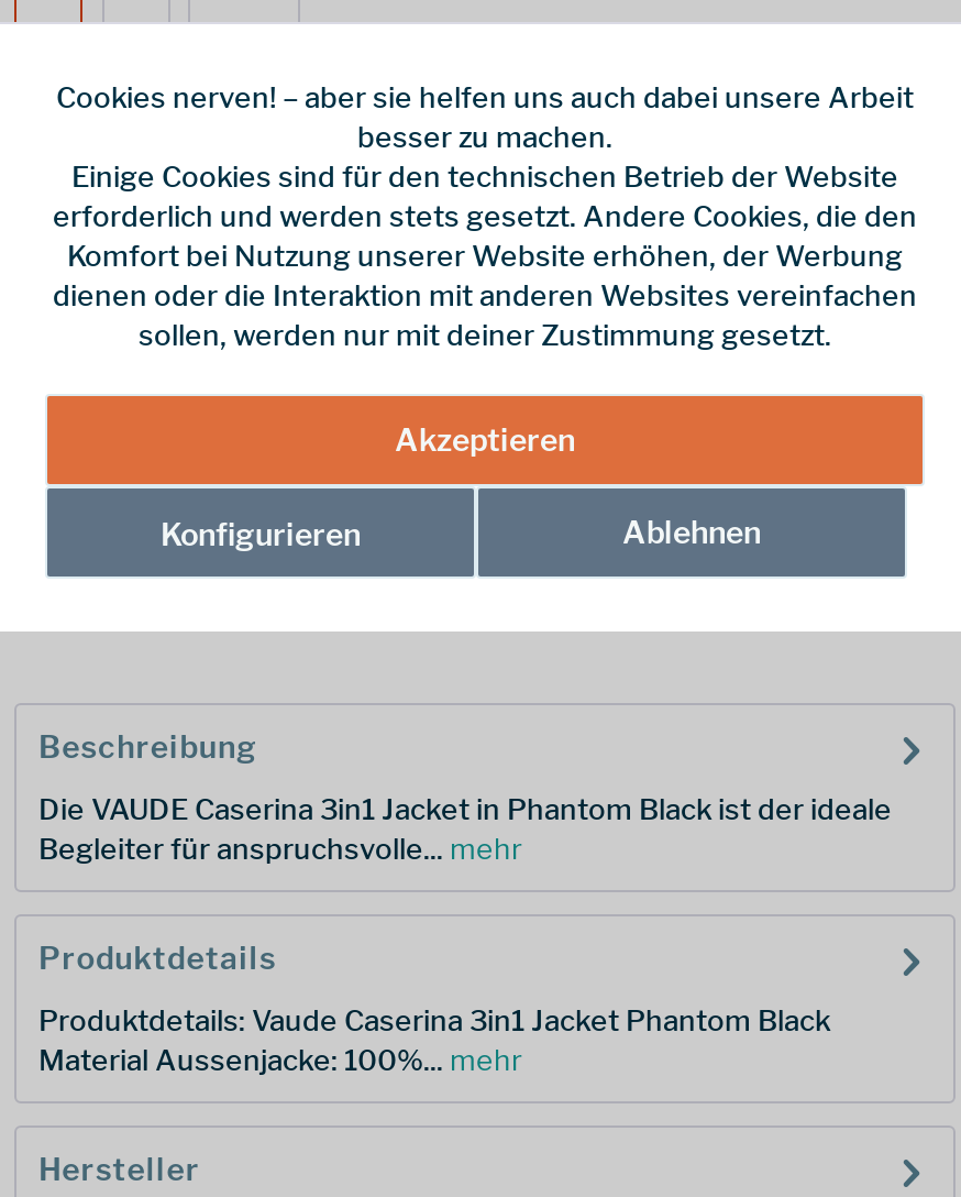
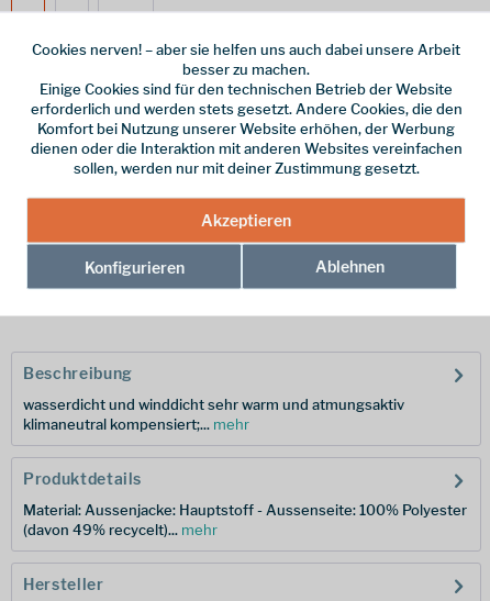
[38,791,892,866] Die VAUDE Caserina 3in1 Jacket in Phantom Black ist der ideale | Begleiter für anspruchsvolle... mehr -> [23,396,404,433] wasserdicht und winddicht sehr warm und atmungsaktiv | klimaneutral kompensiert;... mehr
[38,1002,830,1077] Produktdetails: Vaude Caserina 3in1 Jacket Phantom Black | Material Aussenjacke: 100%... mehr -> [23,501,467,538] Material: Aussenjacke: Hauptstoff - Aussenseite: 100% Polyester | (davon 49% recycelt)... mehr

